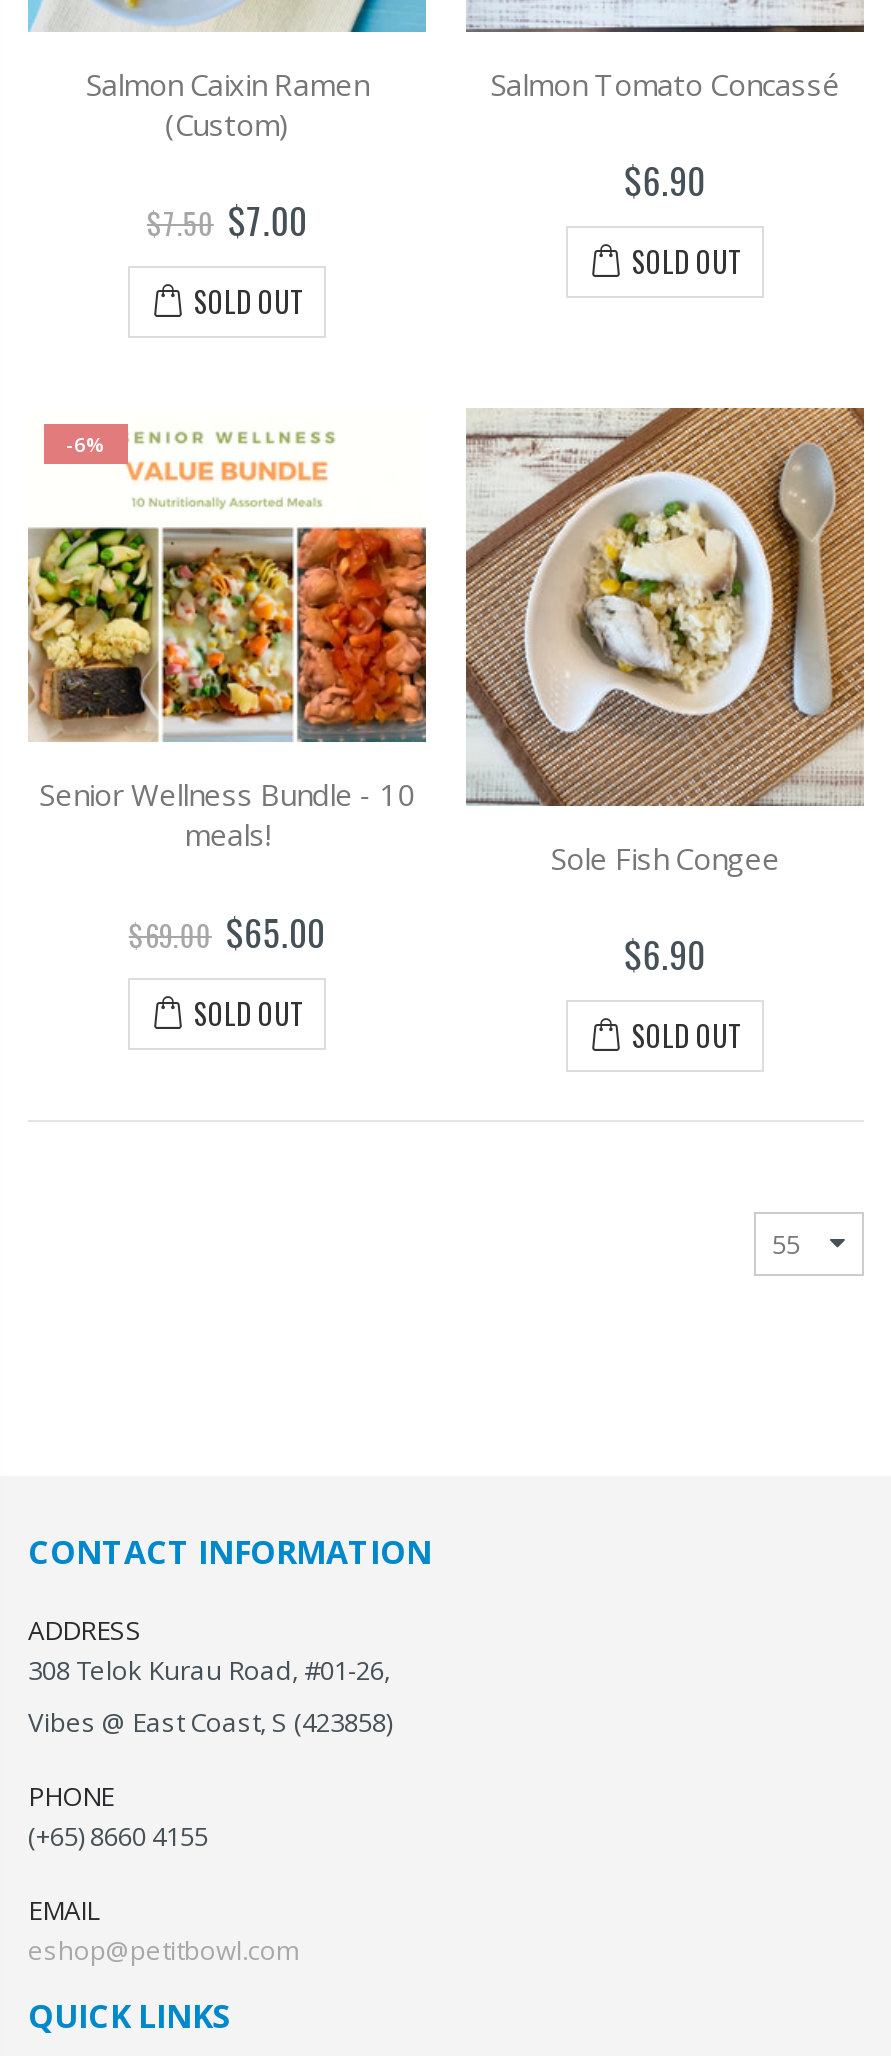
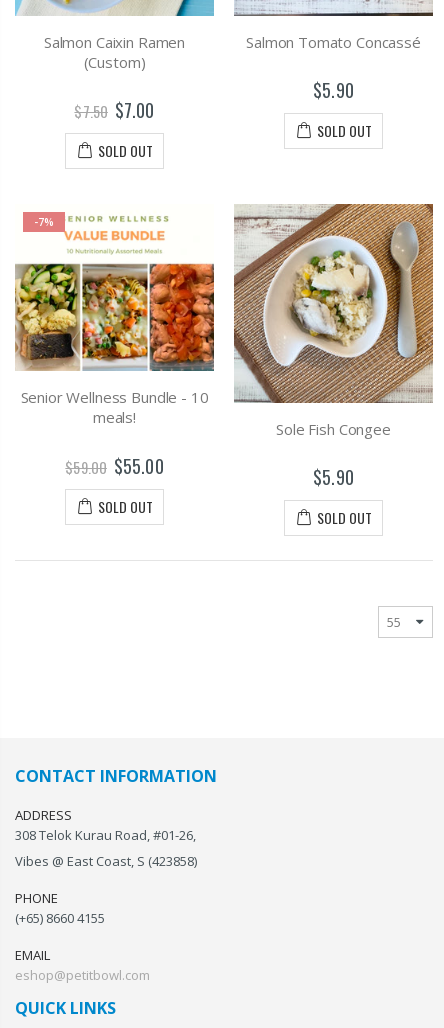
[625,155,705,207] $6.90 -> [313,77,354,103] $5.90
[66,431,106,459] -6% -> [34,215,54,229] -7%
[129,905,325,957] $69.00 $65.00 -> [65,453,164,479] $59.00 $55.00
[625,929,705,981] $6.90 -> [313,464,354,490] $5.90

